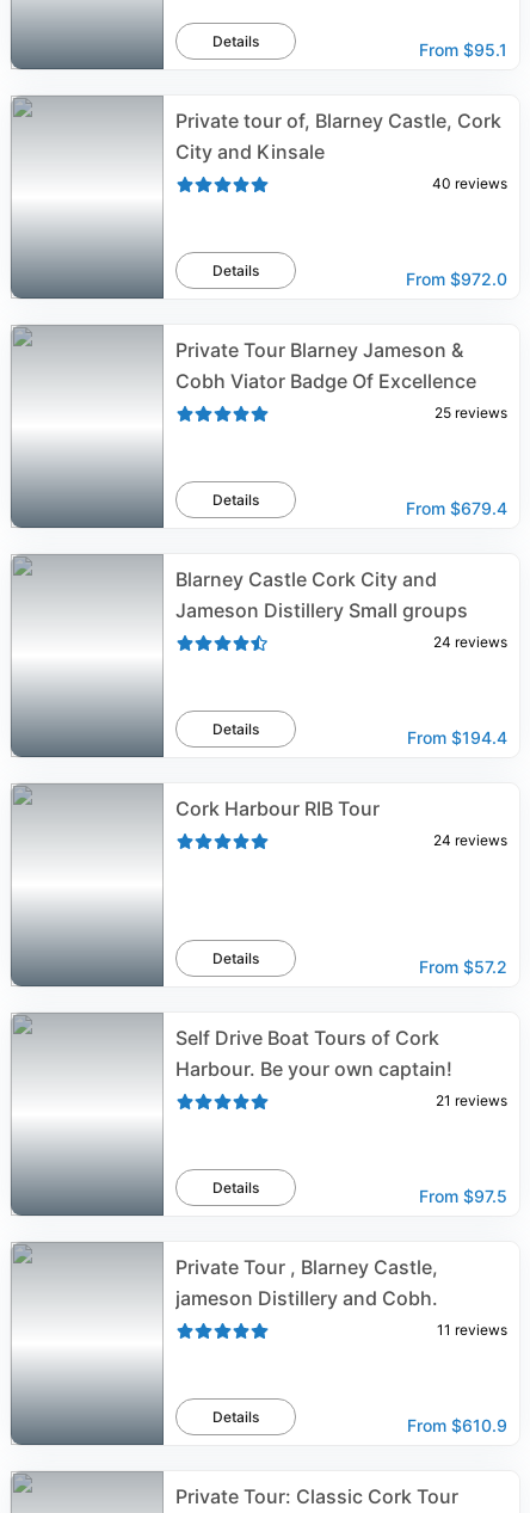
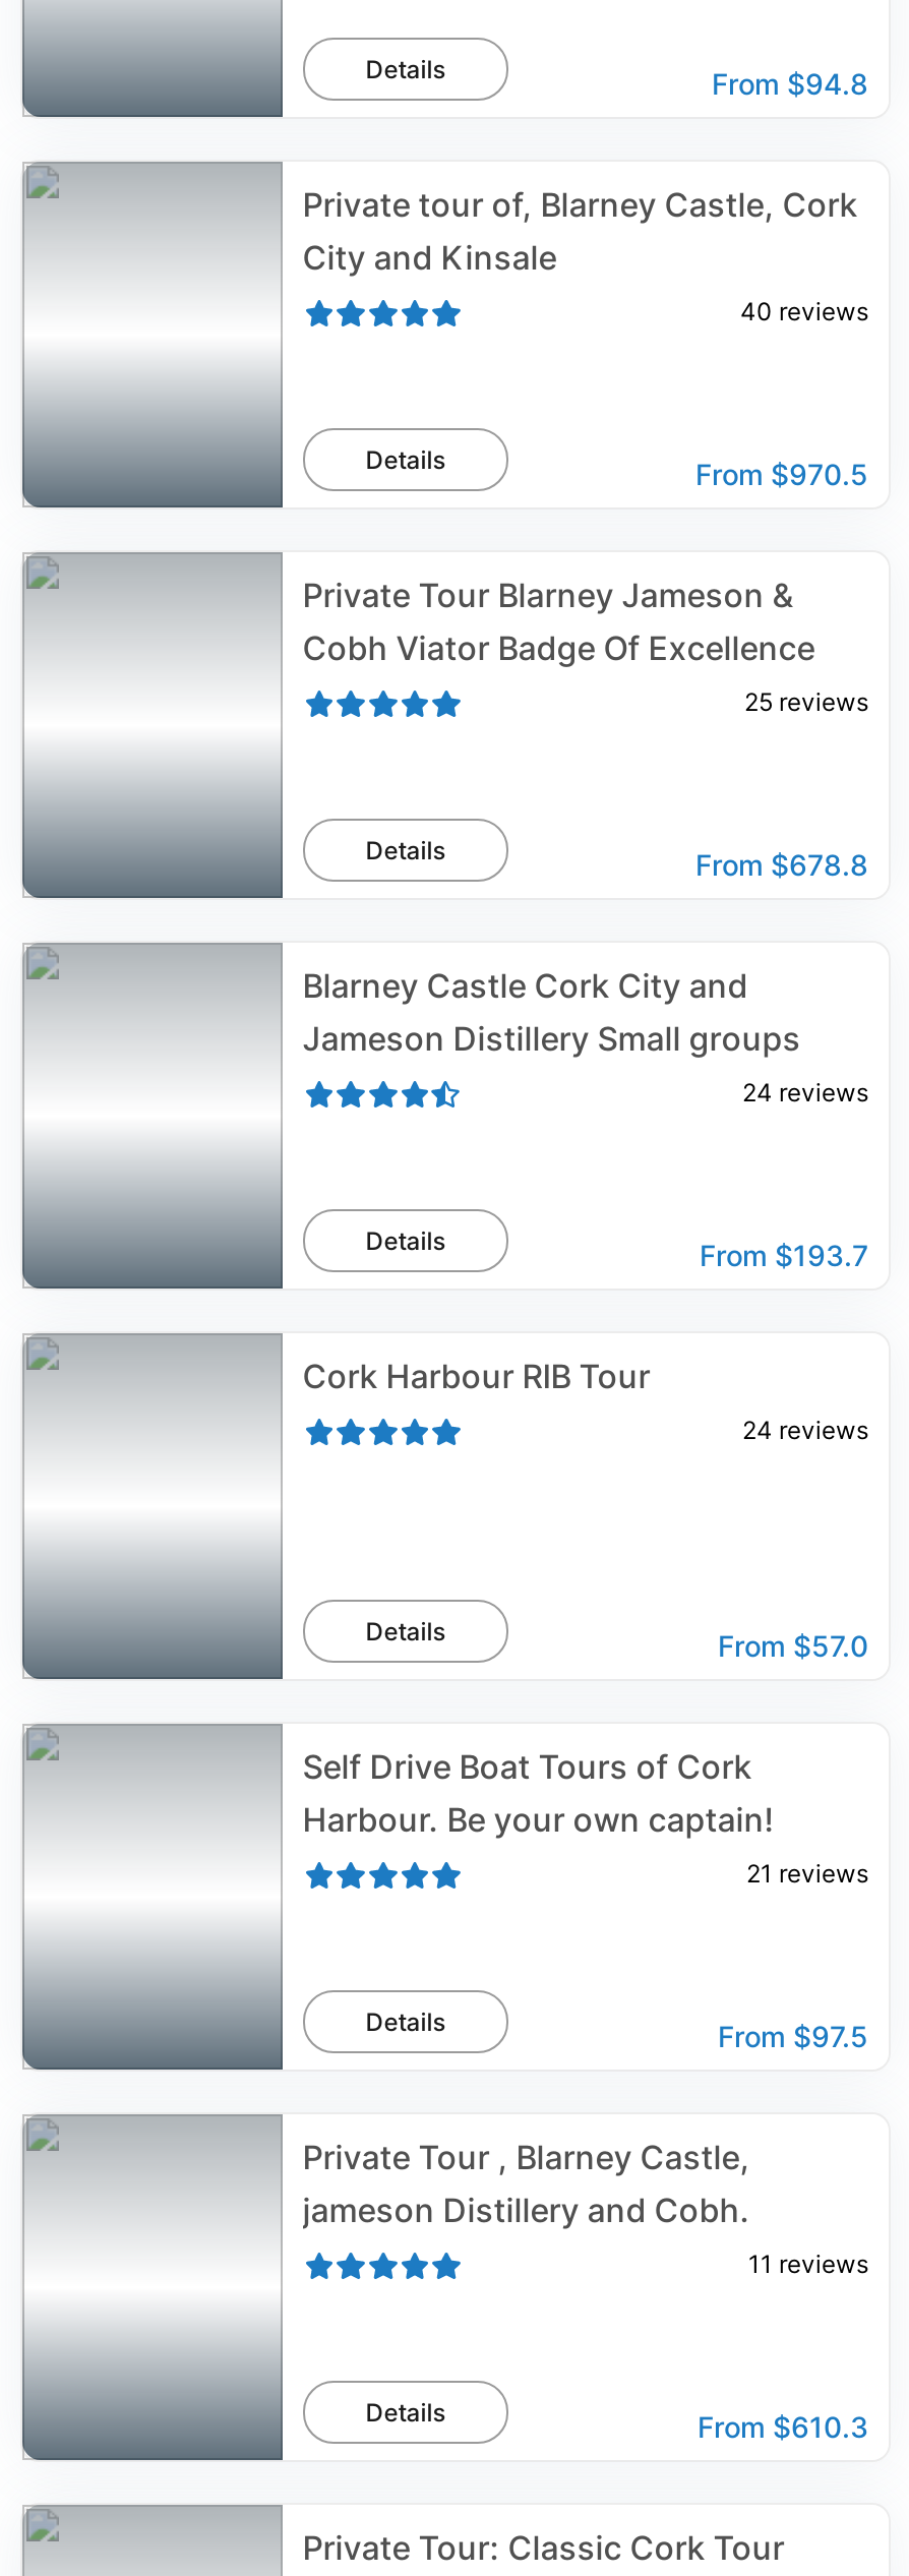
[419,39,507,60] From $95.1 -> [712,66,868,101] From $94.8
[406,269,507,289] From $972.0 -> [695,457,868,491] From $970.5
[406,498,507,518] From $679.4 -> [695,847,868,882] From $678.8
[407,727,507,748] From $194.4 -> [700,1238,868,1272] From $193.7
[419,957,507,977] From $57.2 -> [718,1628,868,1663] From $57.0
[407,1415,507,1435] From $610.9 -> [698,2409,868,2444] From $610.3

